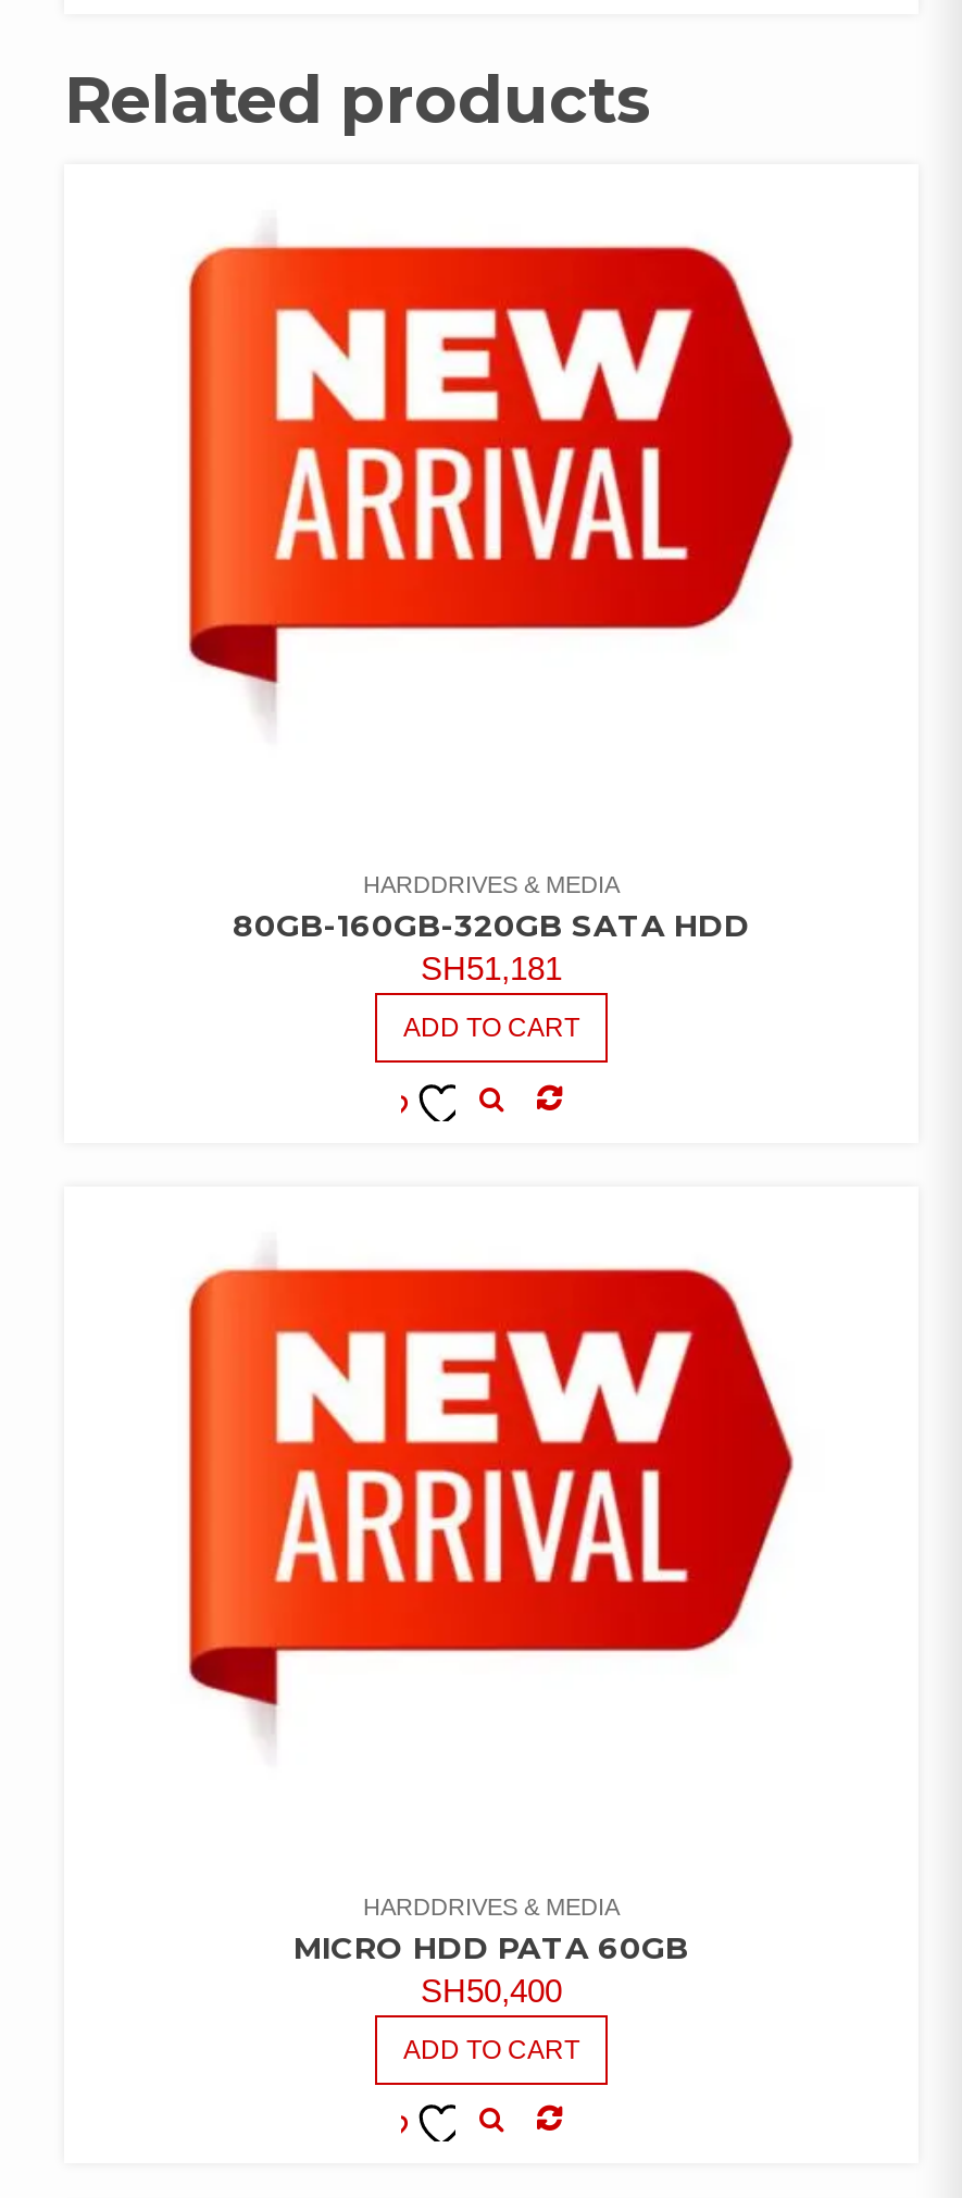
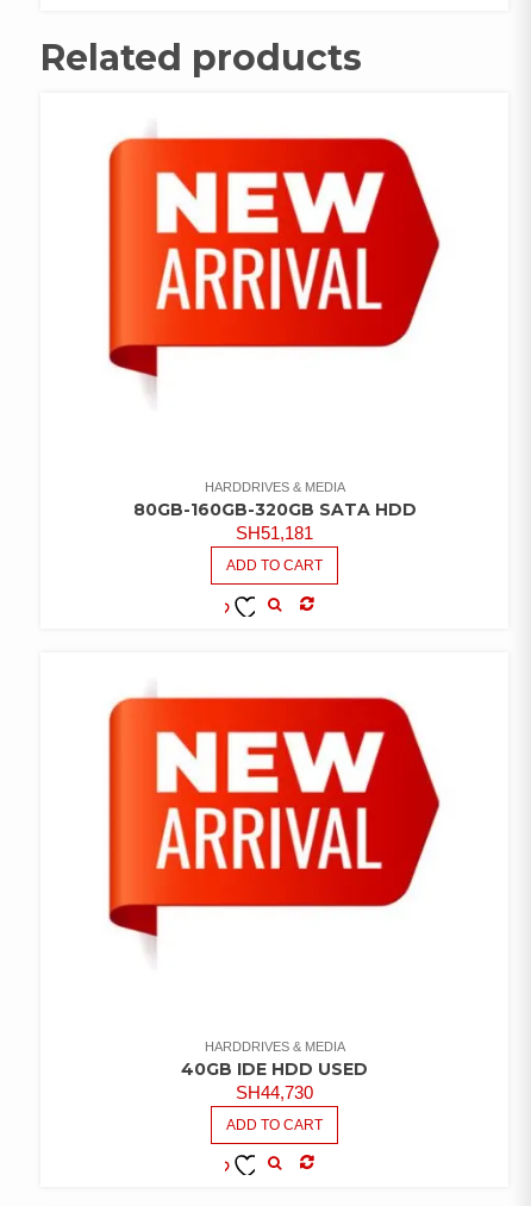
[293,1929,689,2009] MICRO HDD PATA 60GB | SH50,400 -> [181,1059,368,1103] 40GB IDE HDD USED | SH44,730

